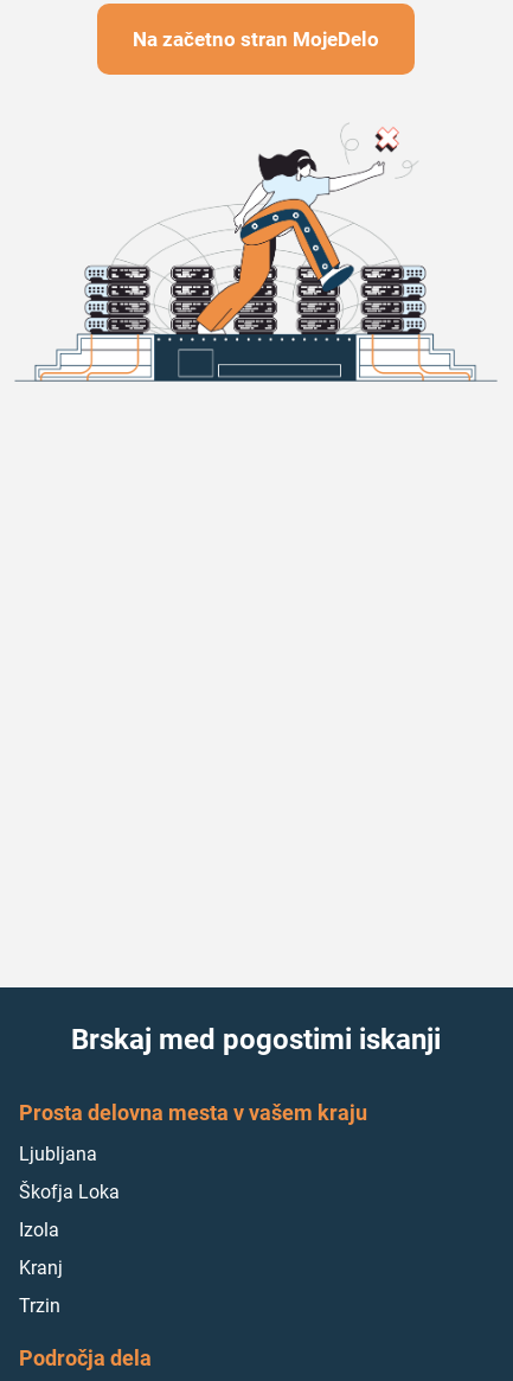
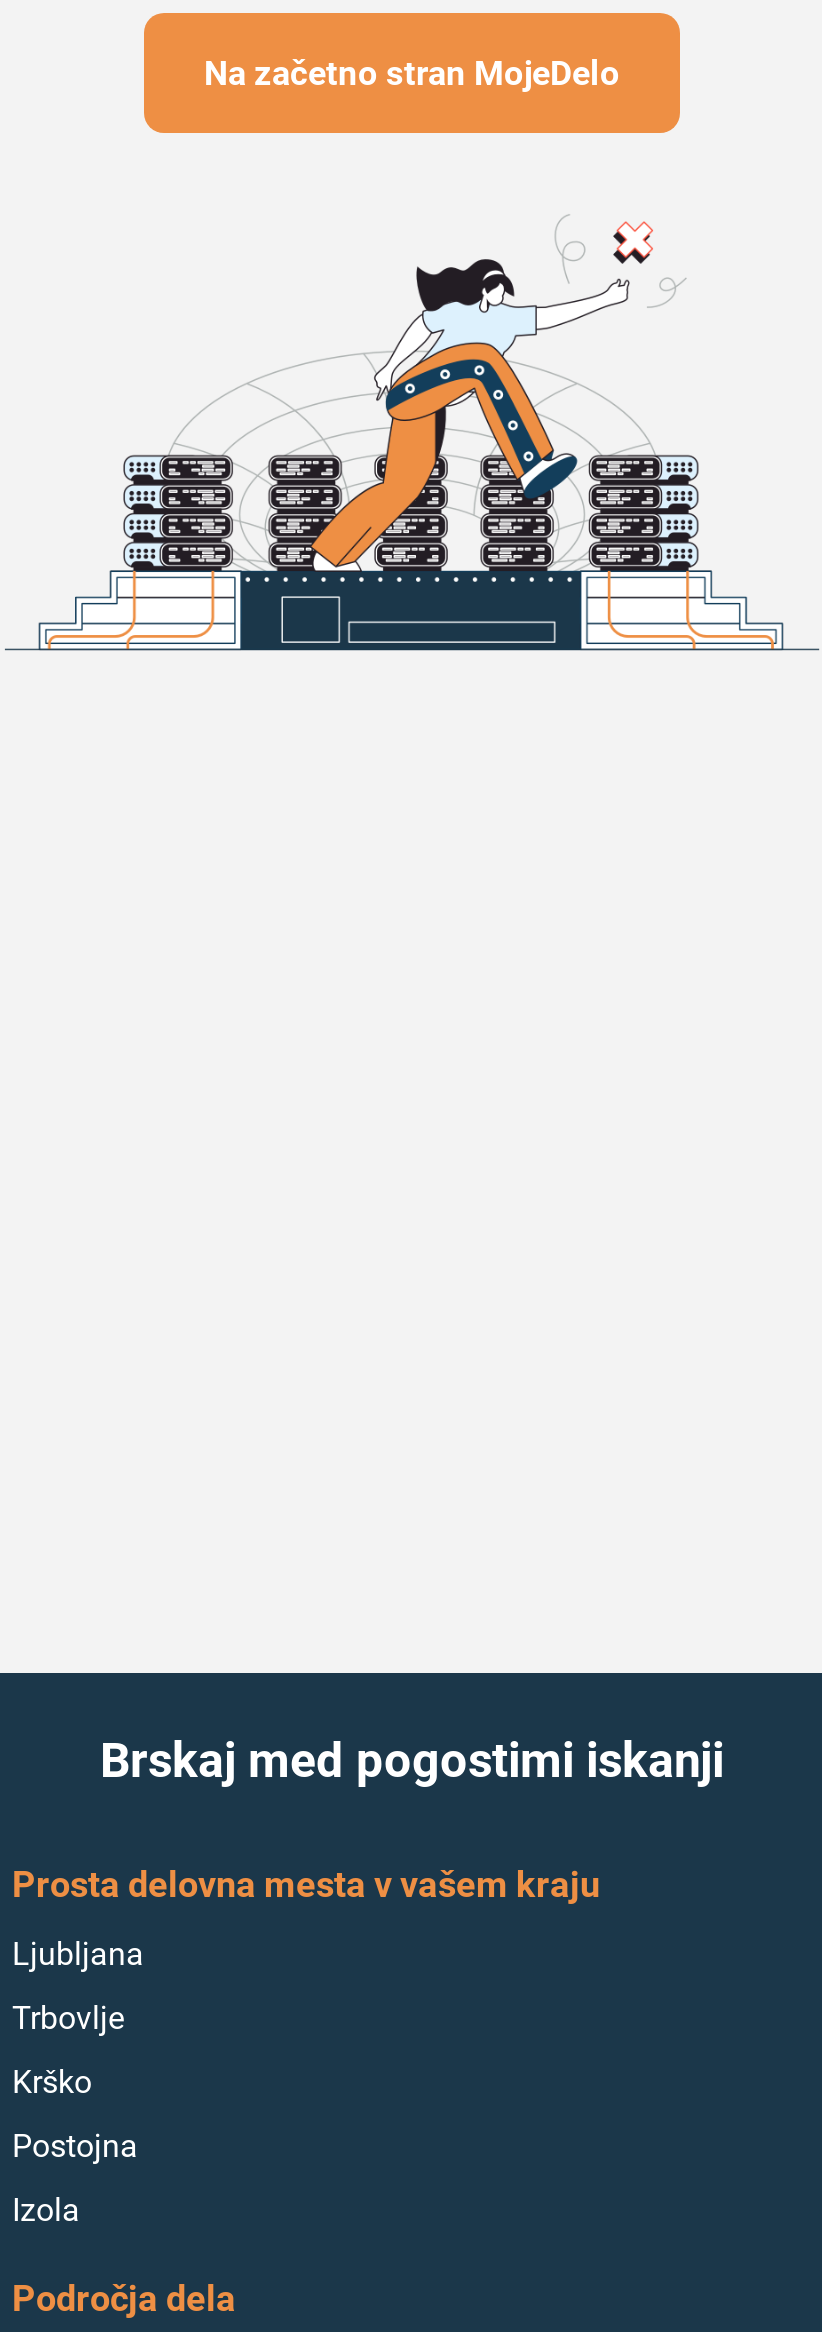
[19,1181,120,1203] Škofja Loka -> [12,1999,138,2165] Trbovlje | Krško | Postojna
moved [19,1219,59,1241] -> [12,2191,80,2229]: Izola
[19,1257,63,1317] Kranj | Trzin -> none

